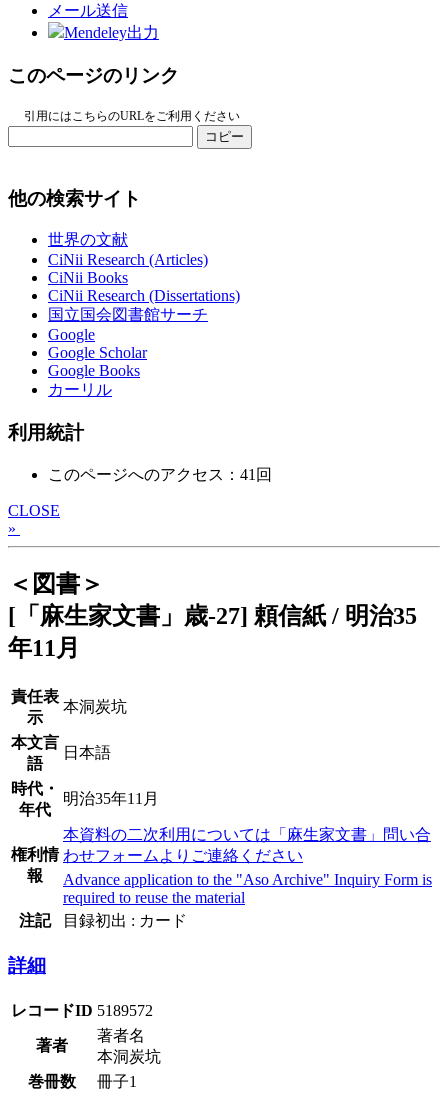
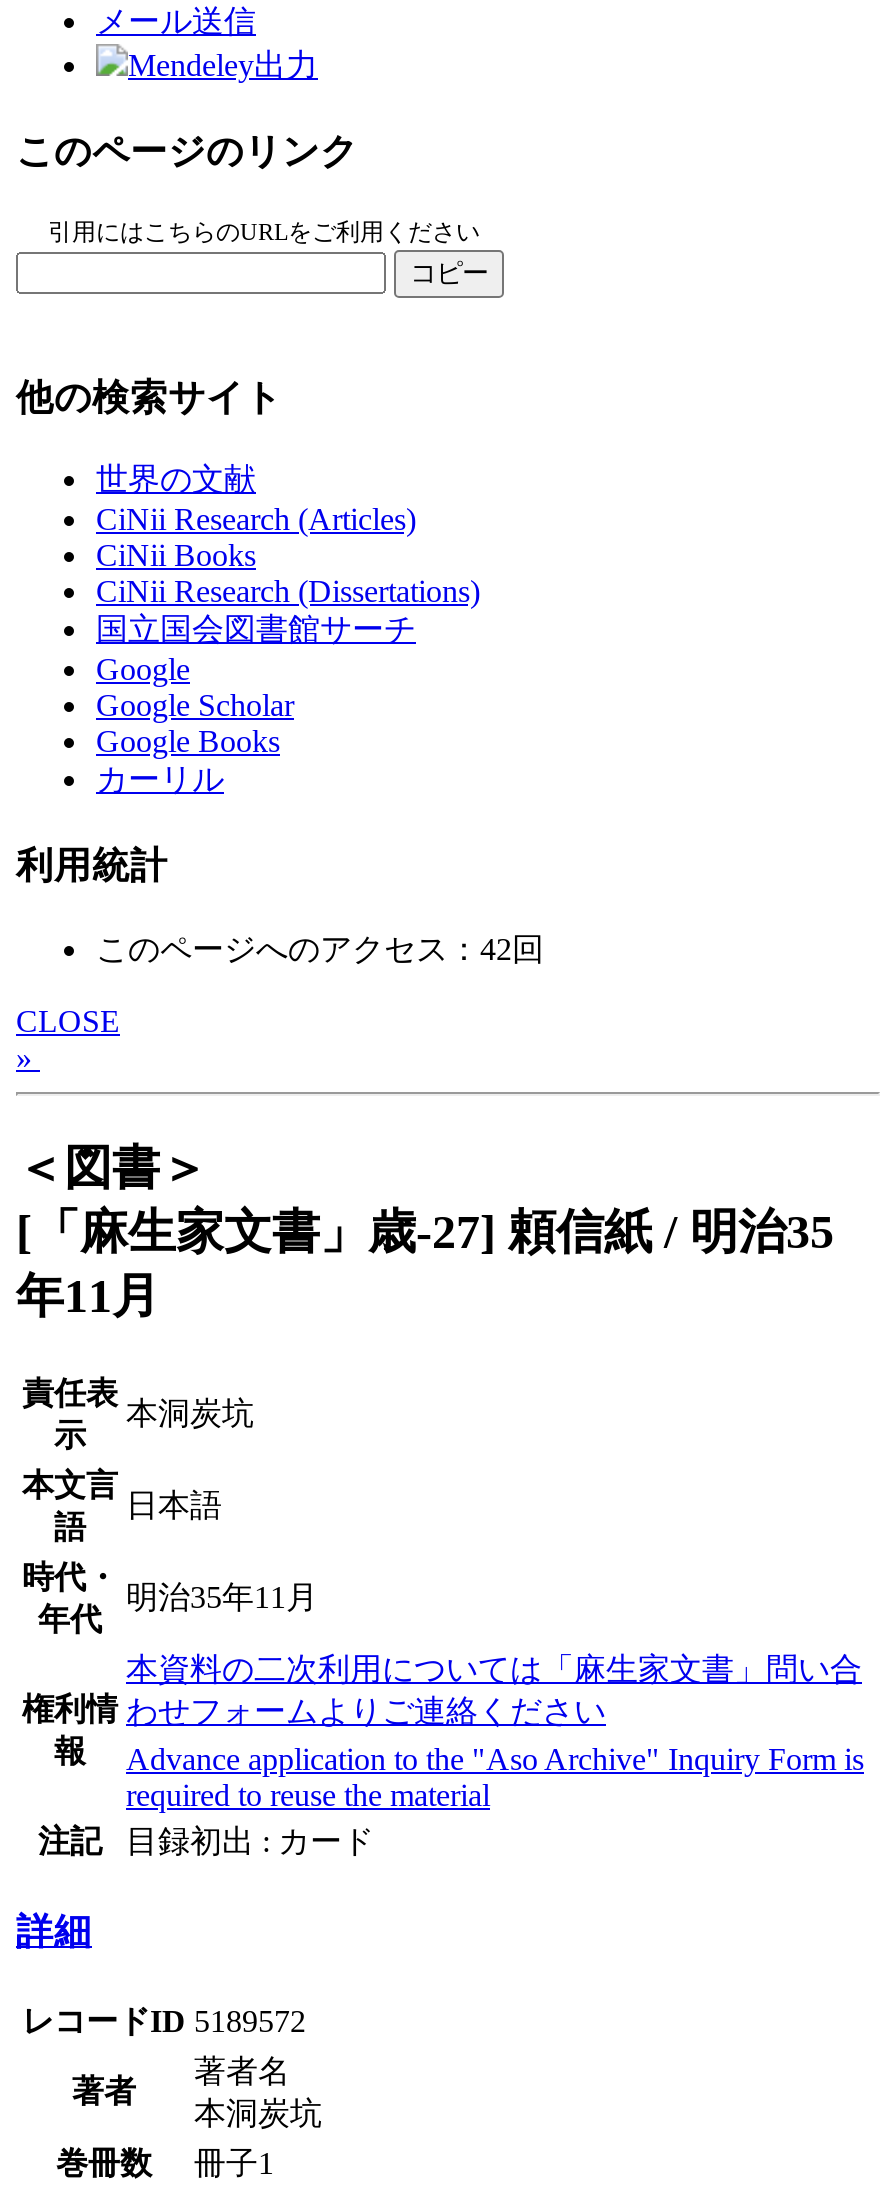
[48,466,272,483] このページへのアクセス：41回 -> [96,932,544,966] このページへのアクセス：42回

